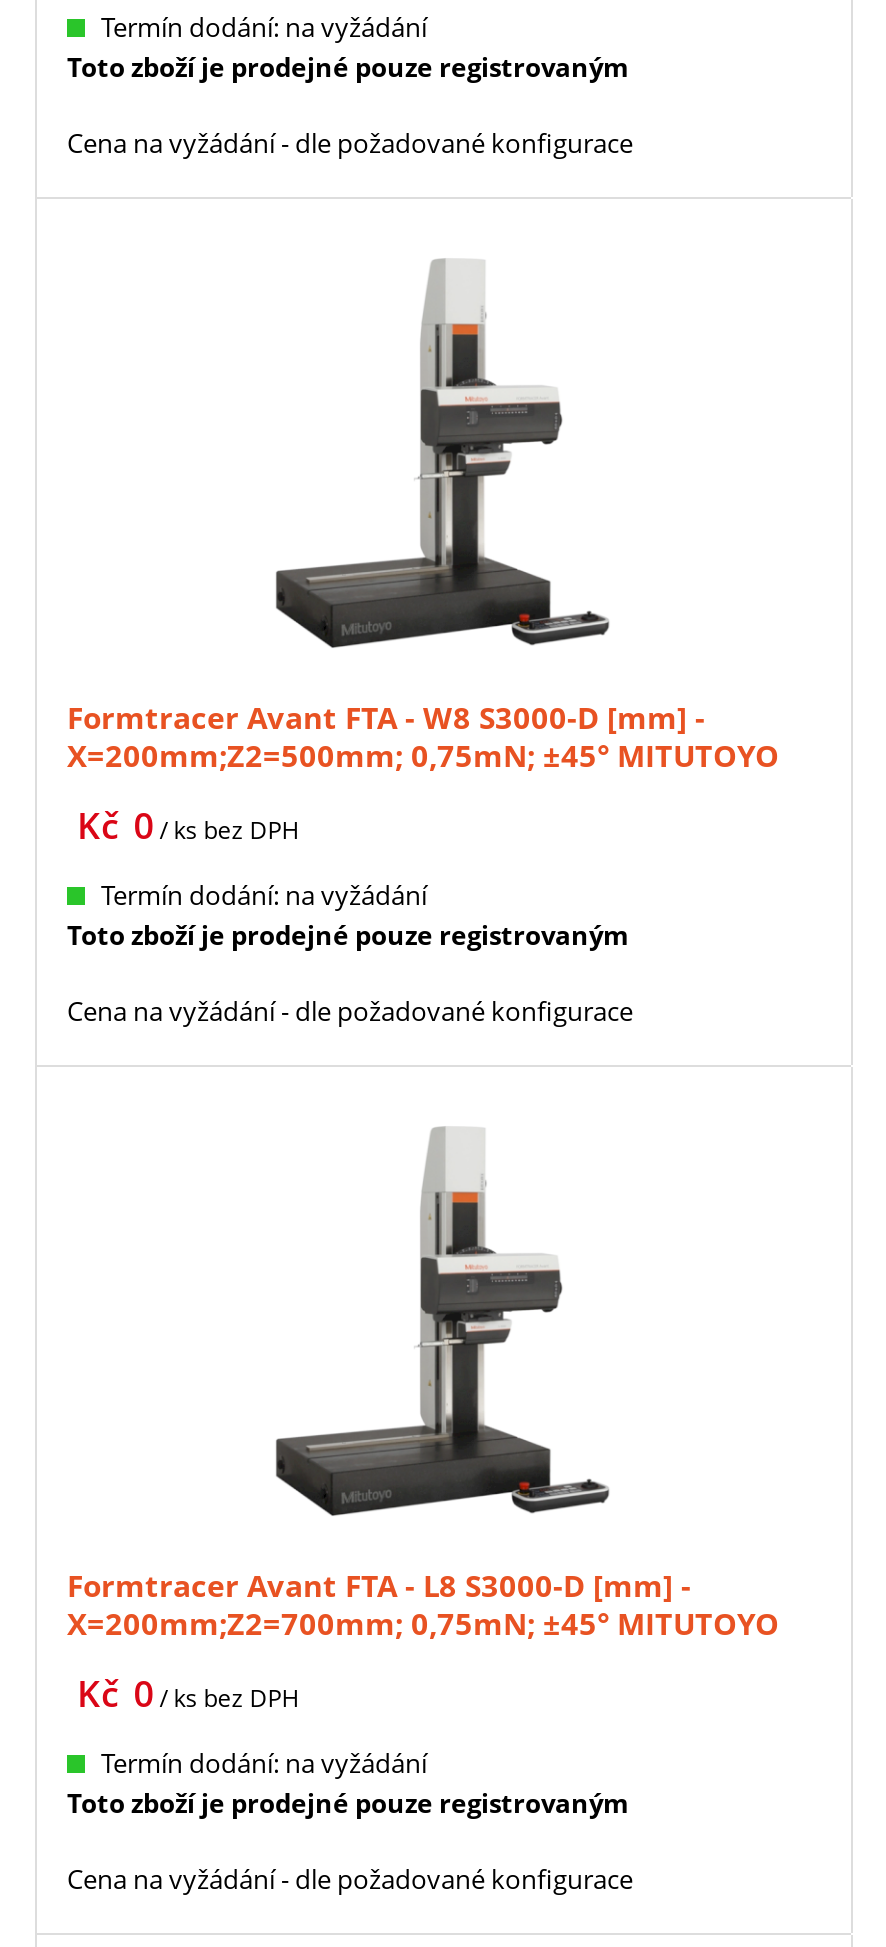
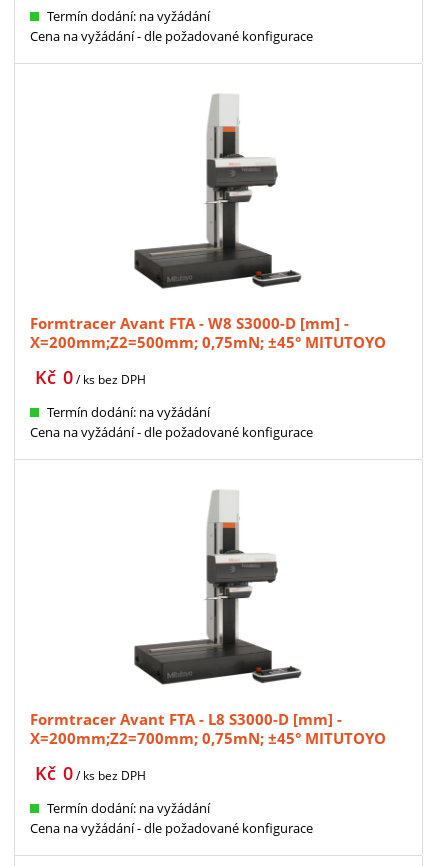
[67,50,629,86] Toto zboží je prodejné pouze registrovaným -> none
[67,918,629,954] Toto zboží je prodejné pouze registrovaným -> none
[67,1785,629,1821] Toto zboží je prodejné pouze registrovaným -> none

